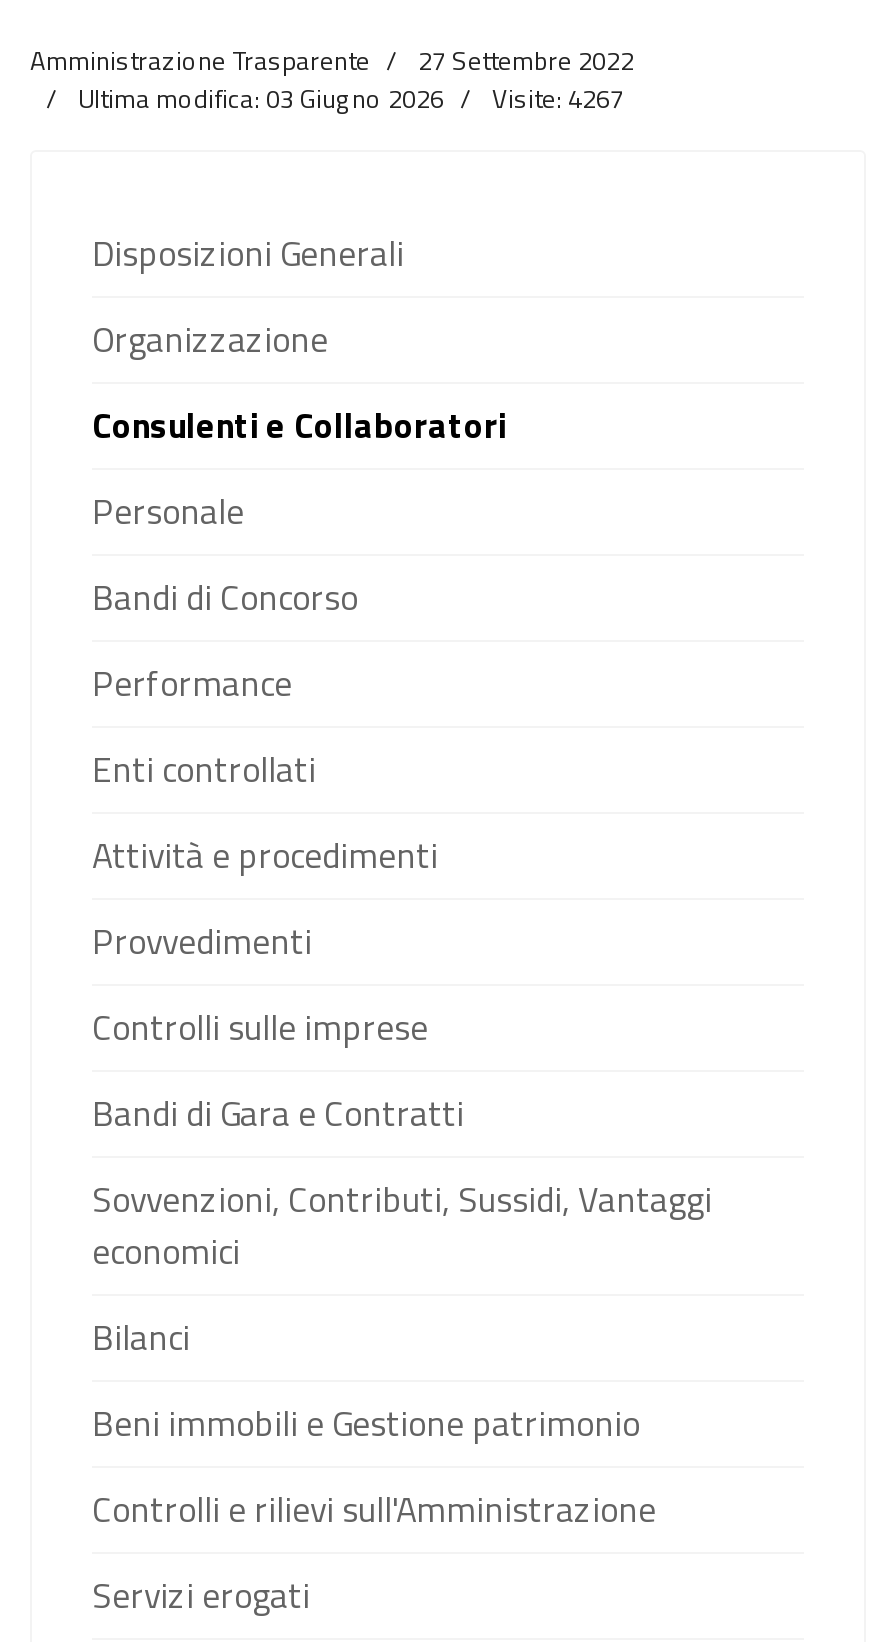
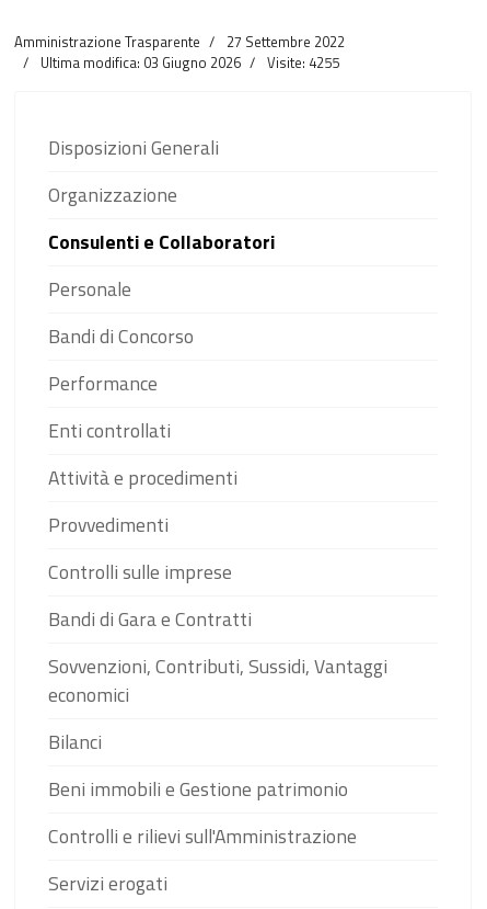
[78,78,624,118] Ultima modifica: 03 Giugno 2026 Visite: 4267 -> [40,52,339,73] Ultima modifica: 03 Giugno 2026 Visite: 4255

